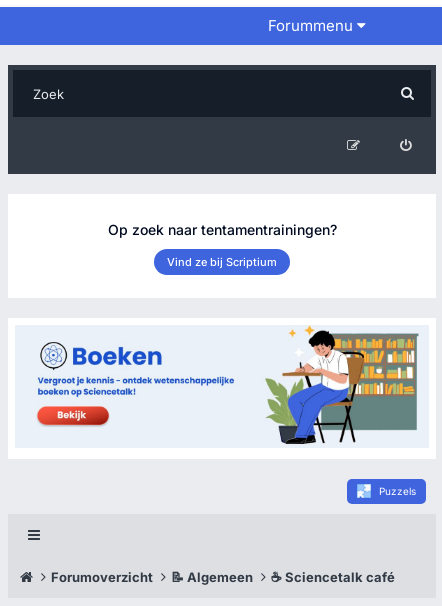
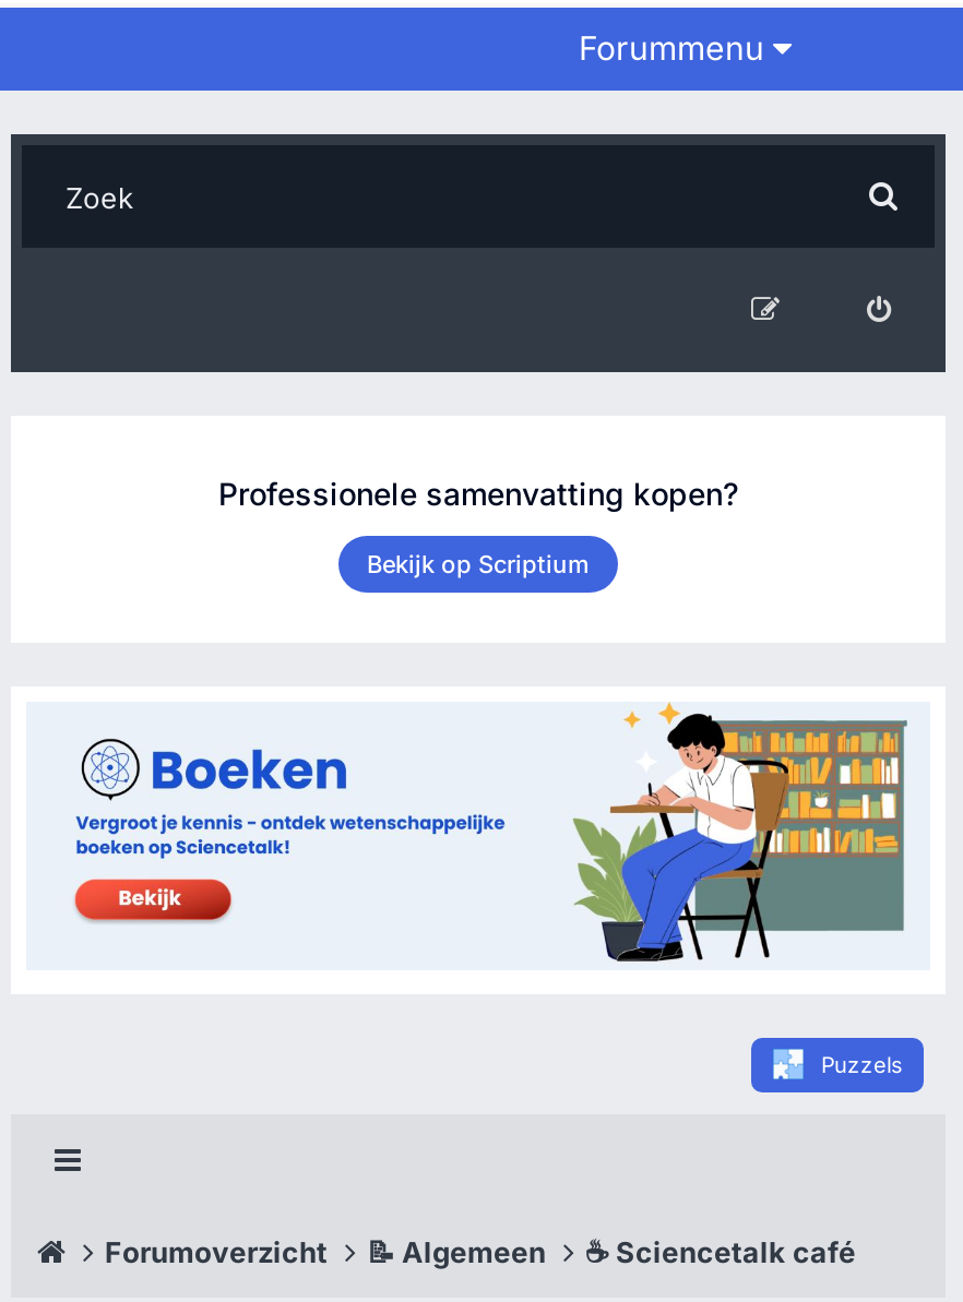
[107,221,336,238] Op zoek naar tentamentrainingen? -> [218,475,738,512] Professionele samenvatting kopen?
[167,255,277,269] Vind ze bij Scriptium -> [367,549,590,579] Bekijk op Scriptium

